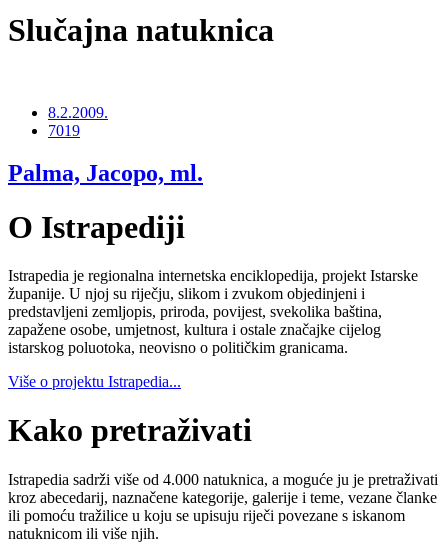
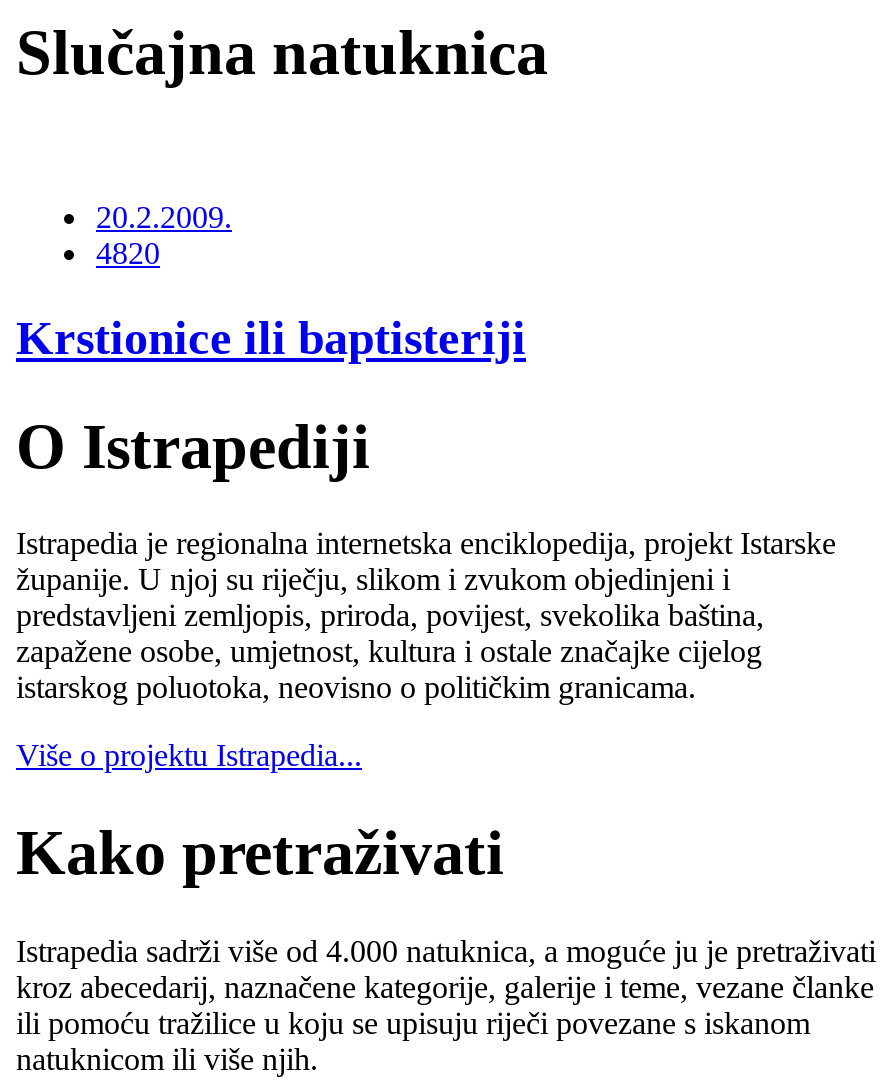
[48,104,108,139] 8.2.2009. | 7019 -> [96,200,232,270] 20.2.2009. | 4820
[8,160,203,186] Palma, Jacopo, ml. -> [16,312,526,364] Krstionice ili baptisteriji

